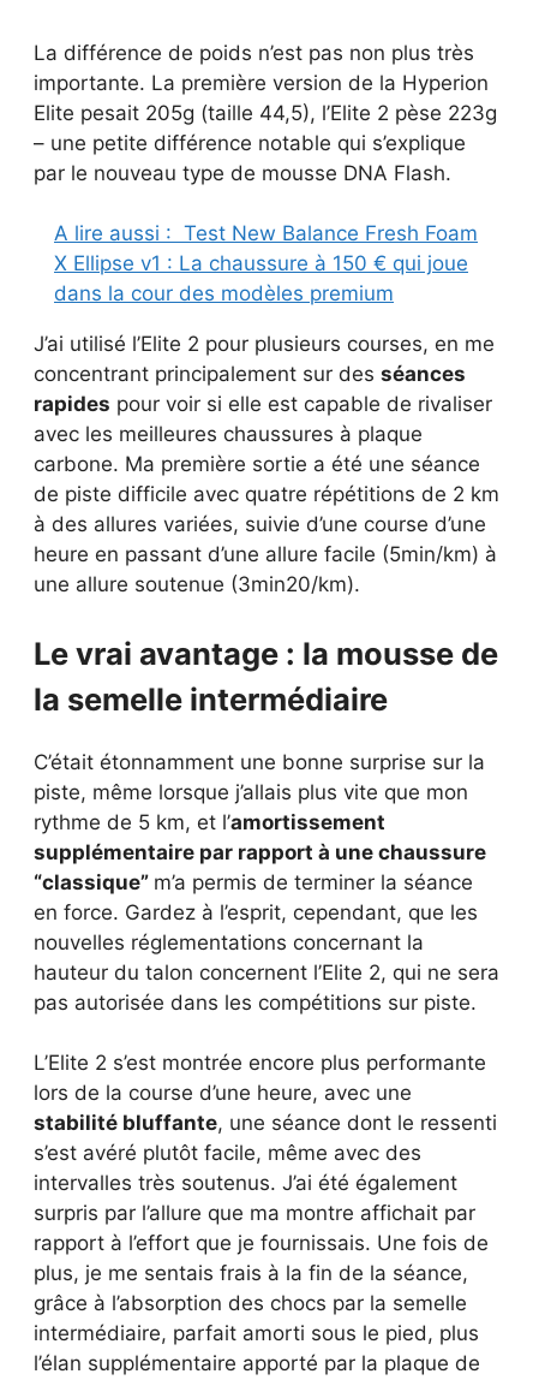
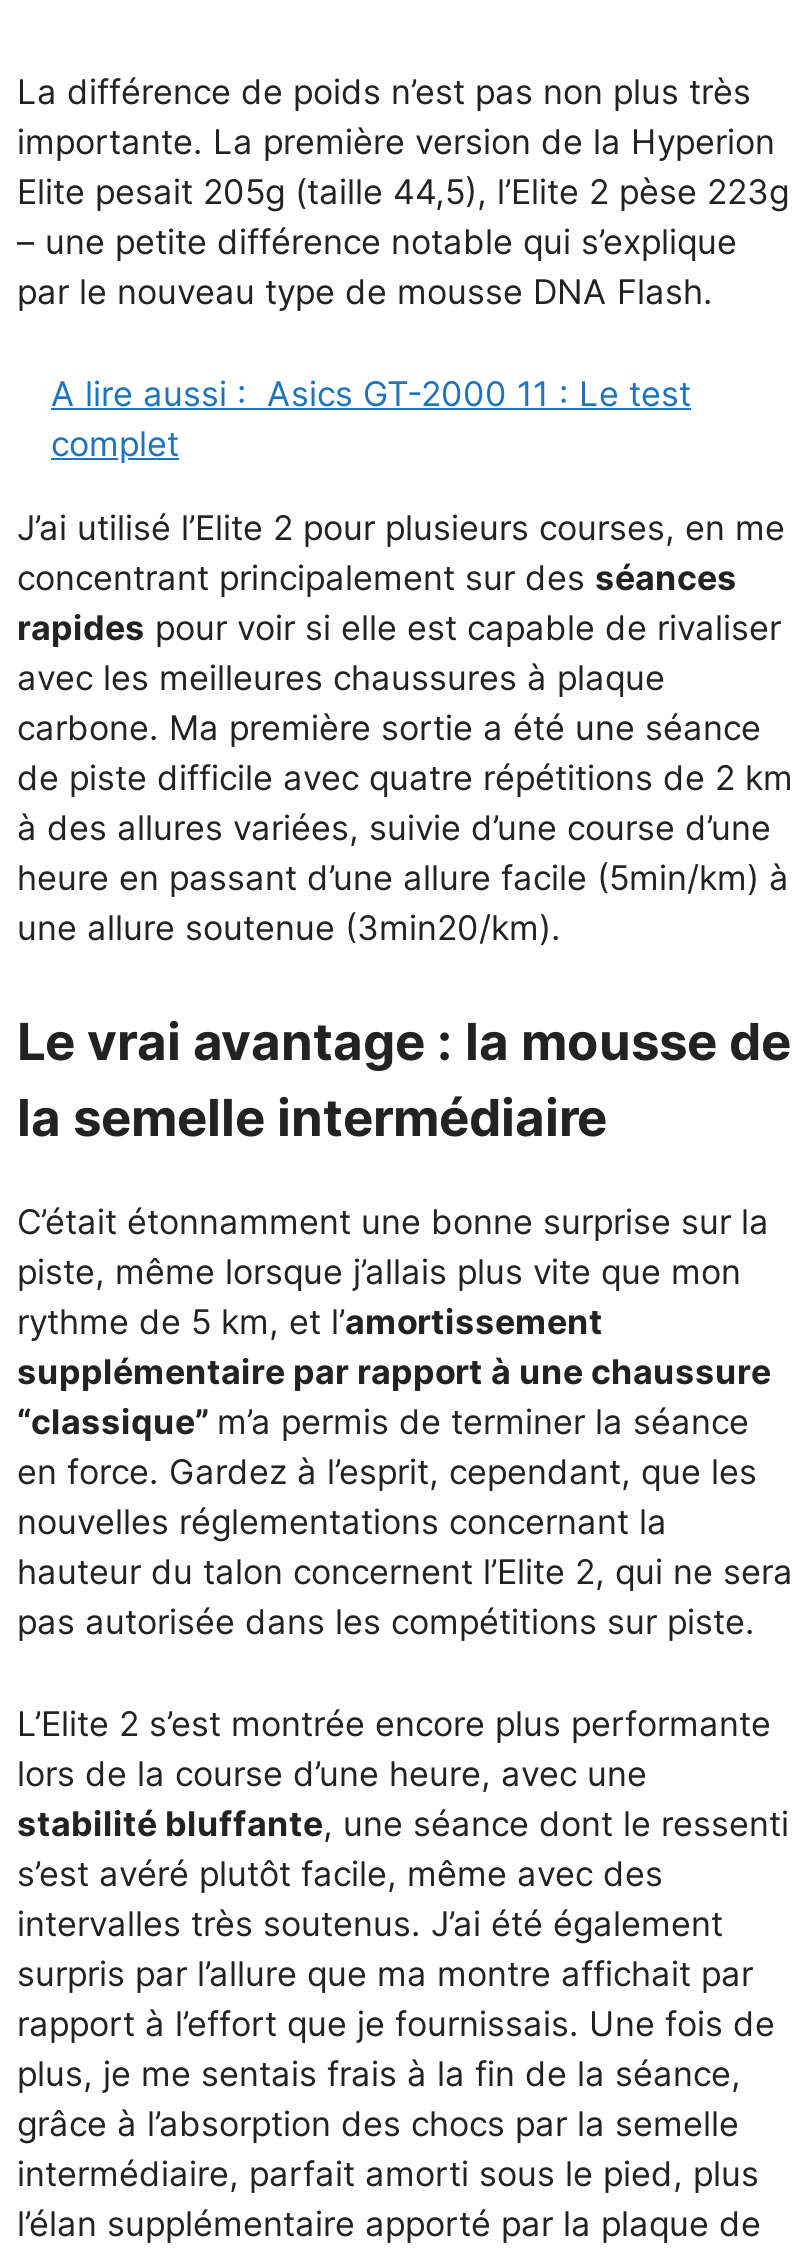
[54,221,478,305] A lire aussi : Test New Balance Fresh Foam | X Ellipse v1 : La chaussure à 150 € qui joue | dans la cour des modèles premium -> [51,373,691,463] A lire aussi : Asics GT-2000 11 : Le test | complet

